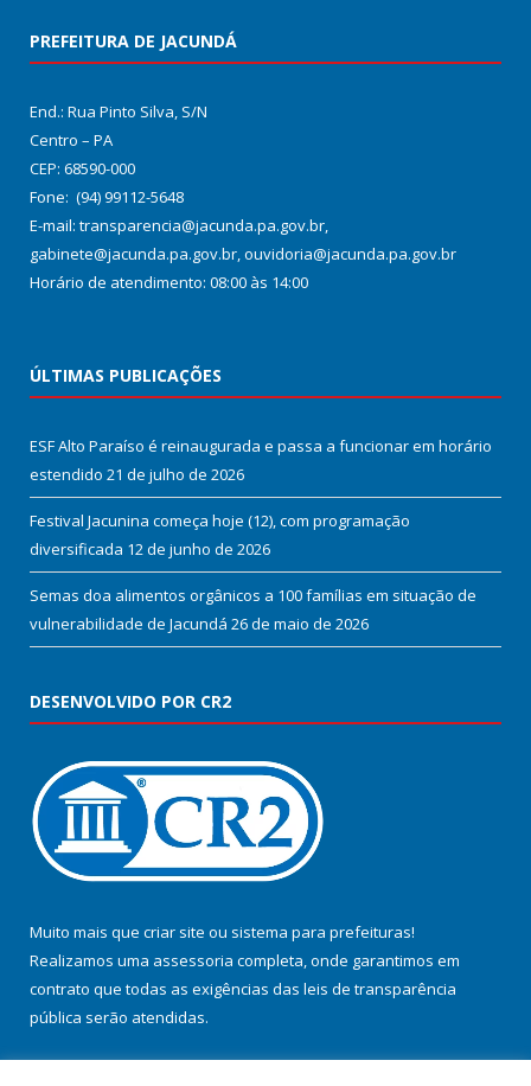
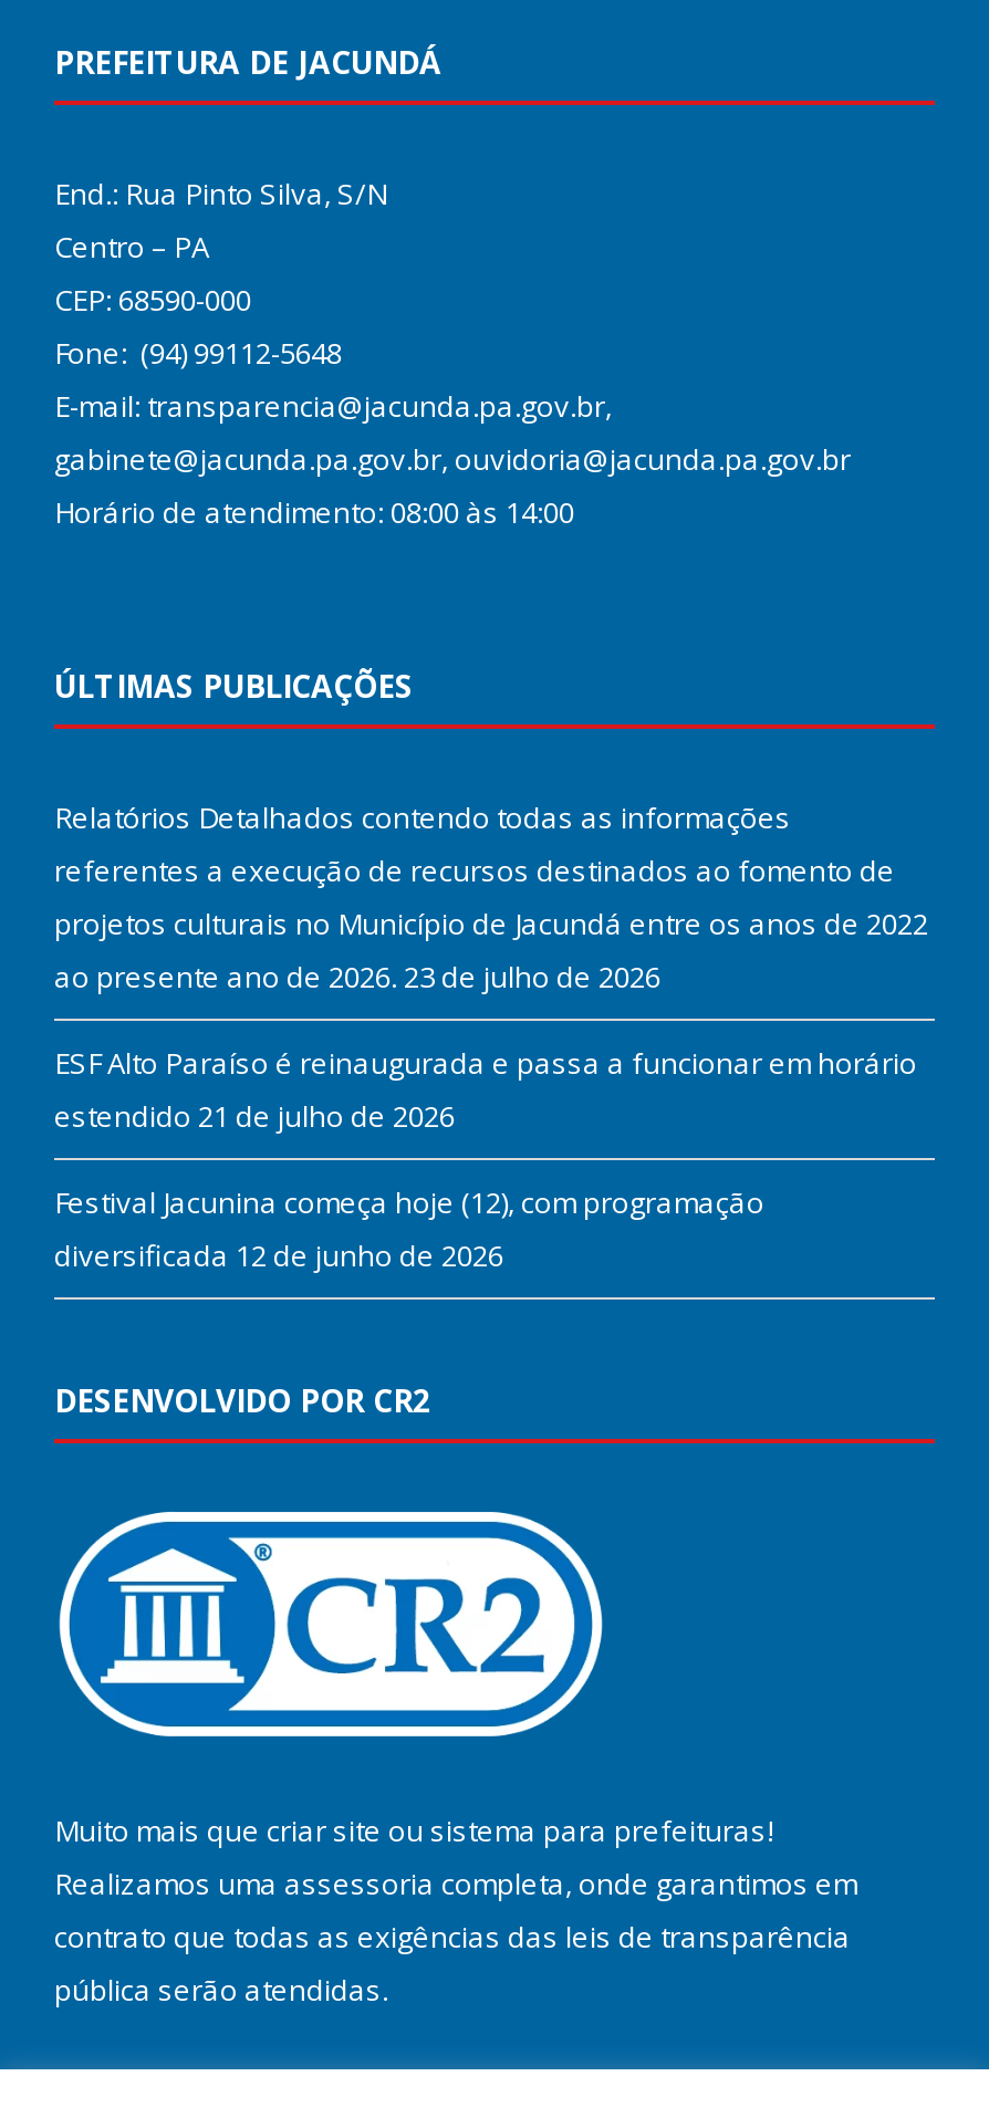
none -> [54,798,928,997] Relatórios Detalhados contendo todas as informações | referentes a execução de recursos destinados ao fomento de | projetos culturais no Município de Jacundá entre os anos de 2022 | ao presente ano de 2026. 23 de julho de 2026
moved [30,435,492,560] -> [54,1043,917,1276]: ESF Alto Paraíso é reinaugurada e passa a funcionar em horário | estendido 21 de julho de 2026 | Festival Jacunina começa hoje (12), com programação | diversificada 12 de junho de 2026
[30,585,476,635] Semas doa alimentos orgânicos a 100 famílias em situação de | vulnerabilidade de Jacundá 26 de maio de 2026 -> none

